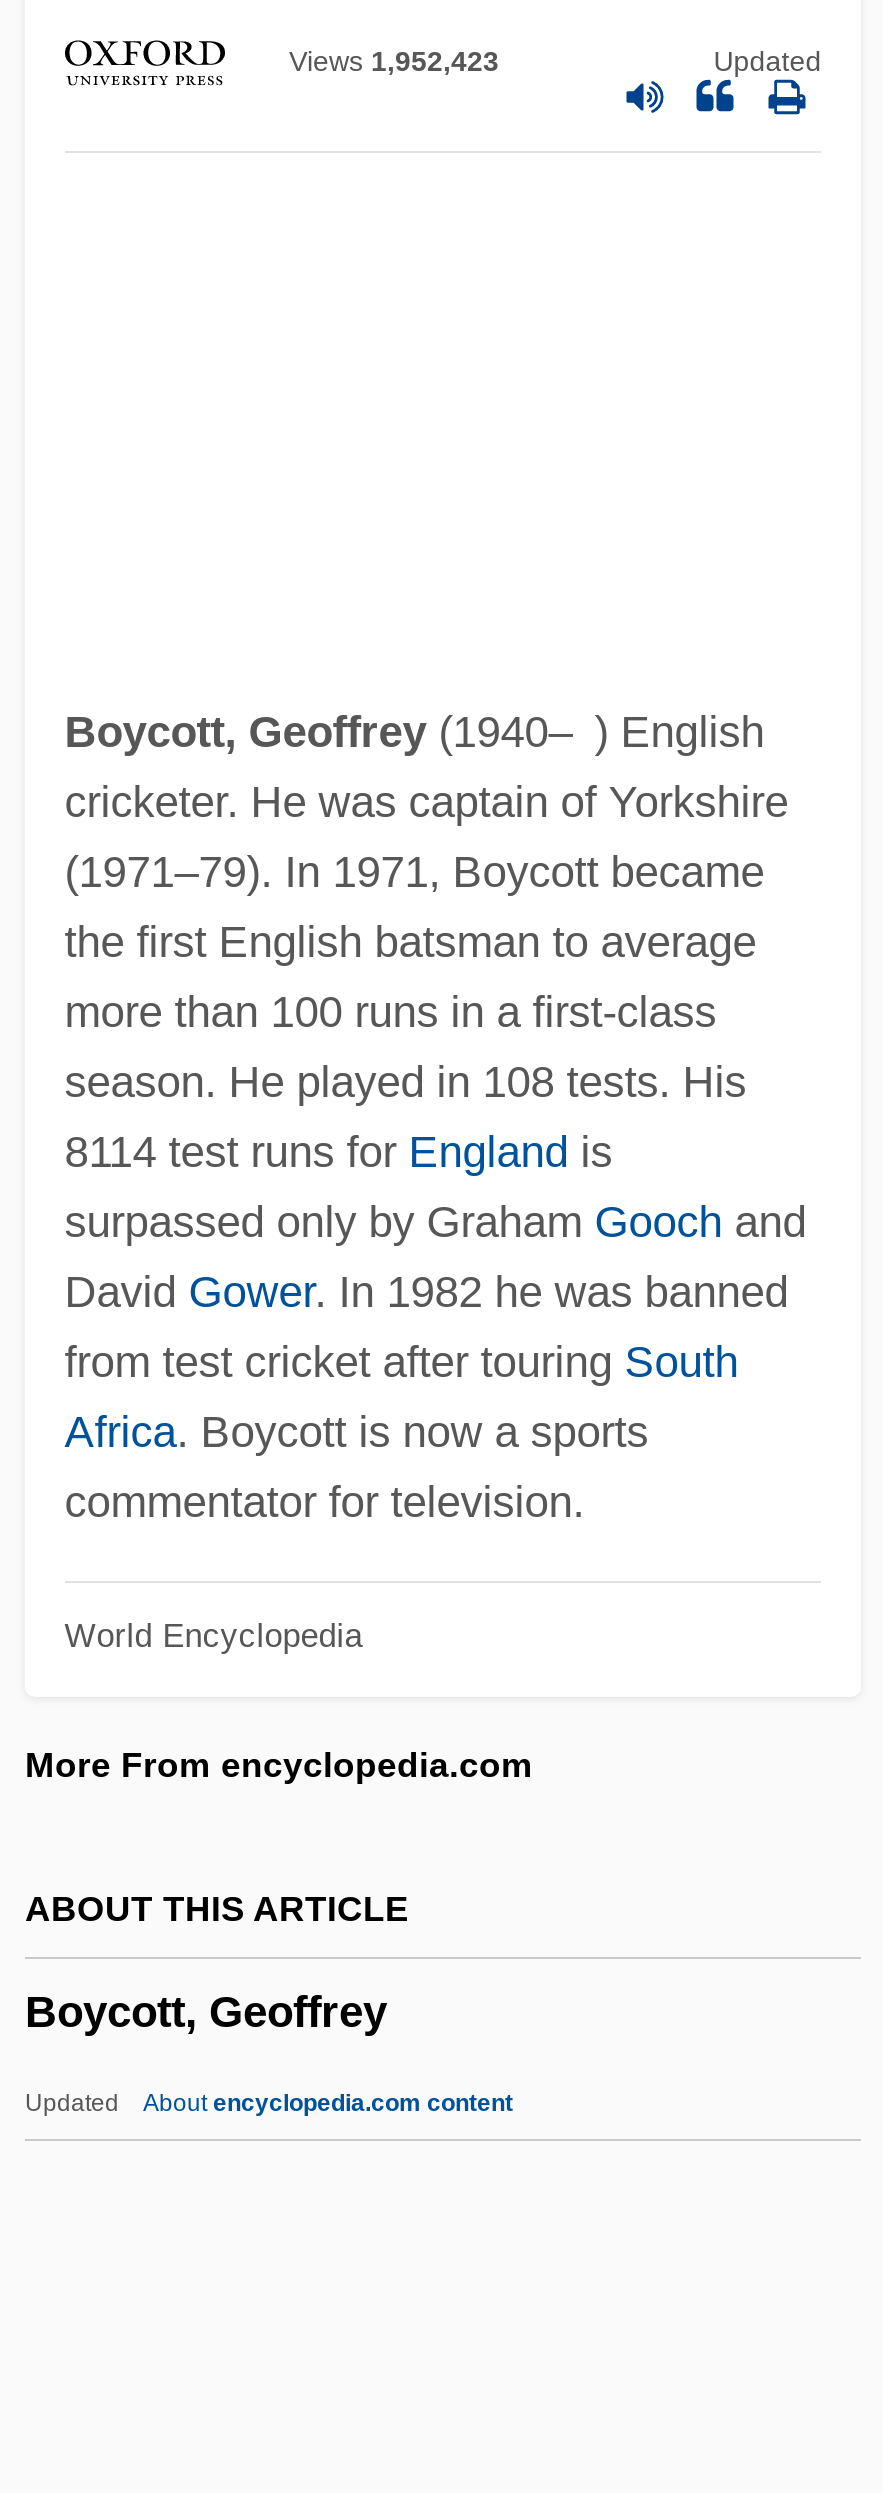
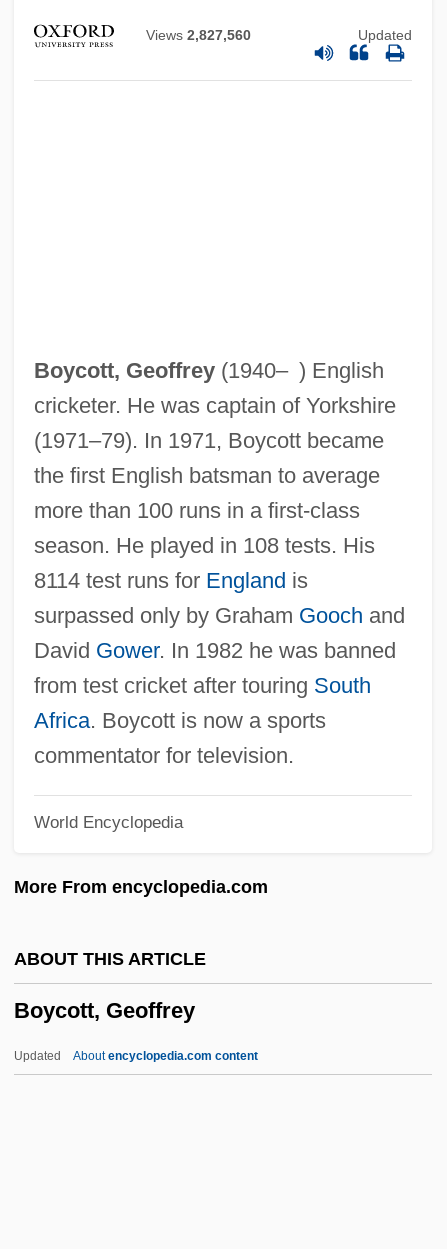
[289,46,499,78] Views 1,952,423 -> [146,27,251,43] Views 2,827,560

